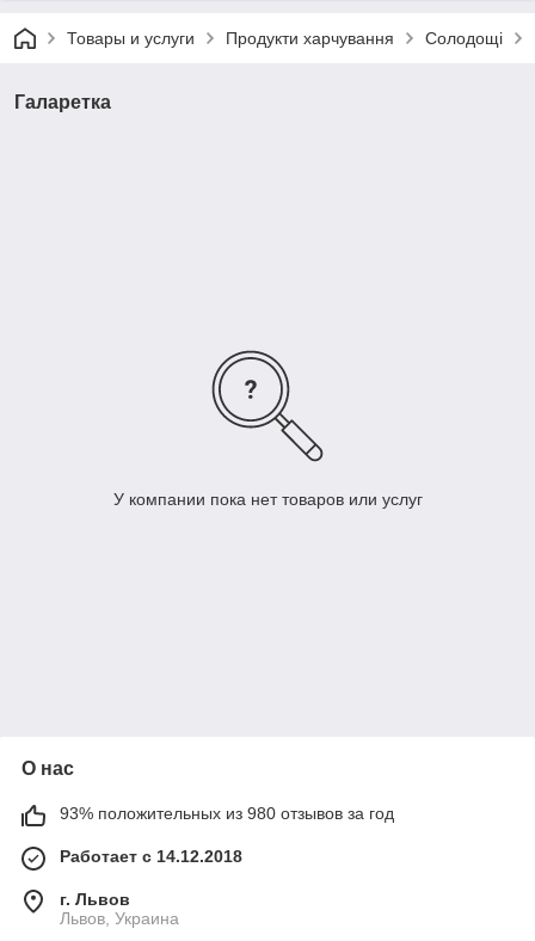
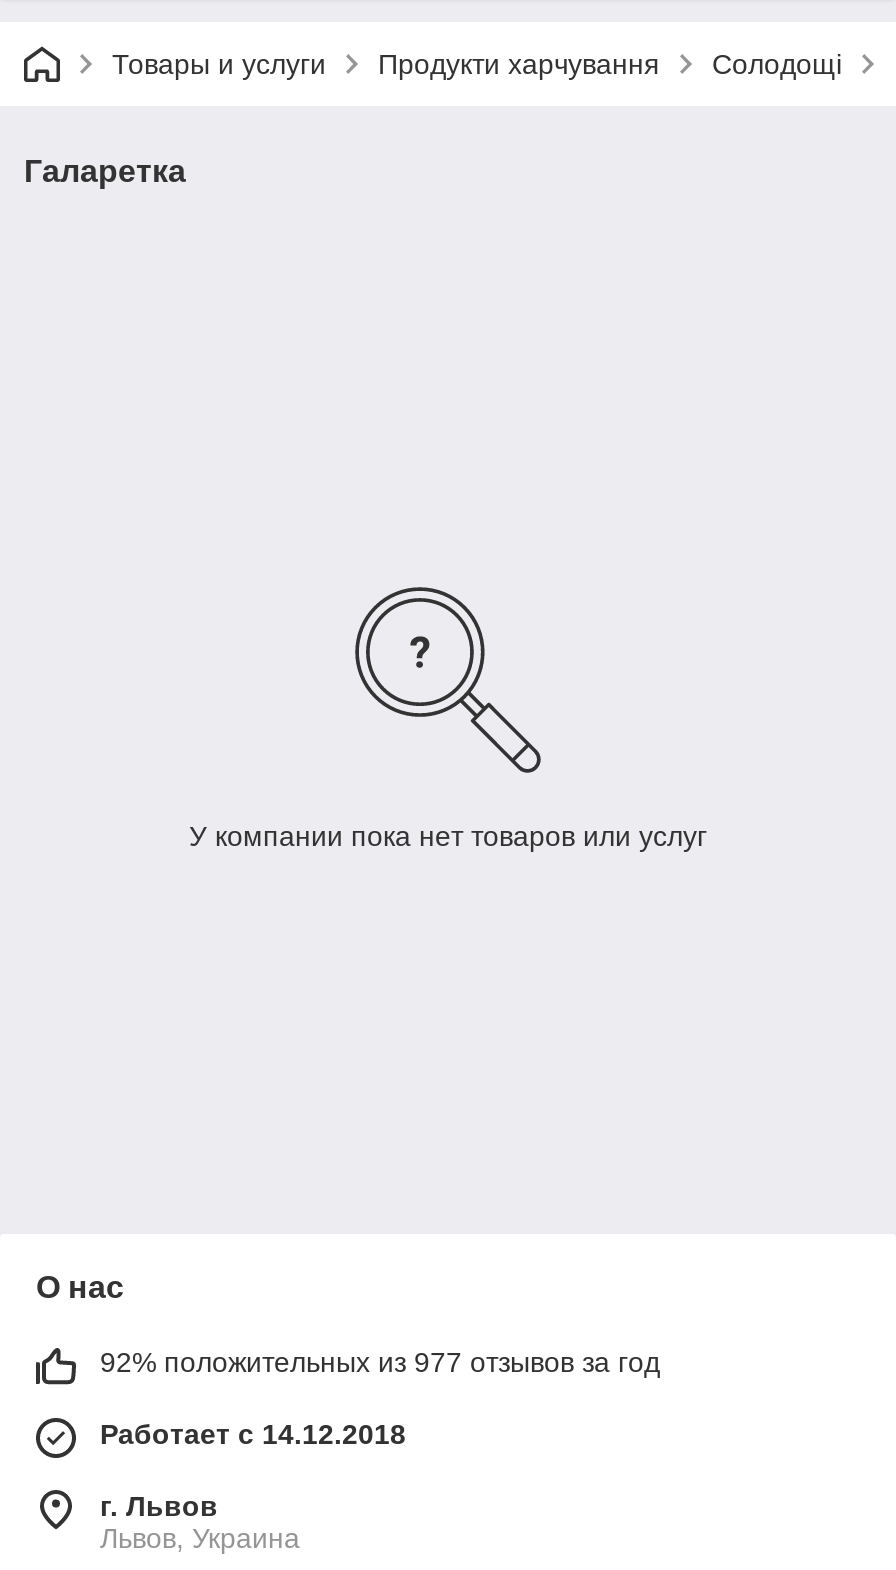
[60,804,394,823] 93% положительных из 980 отзывов за год -> [100,1347,660,1379] 92% положительных из 977 отзывов за год

